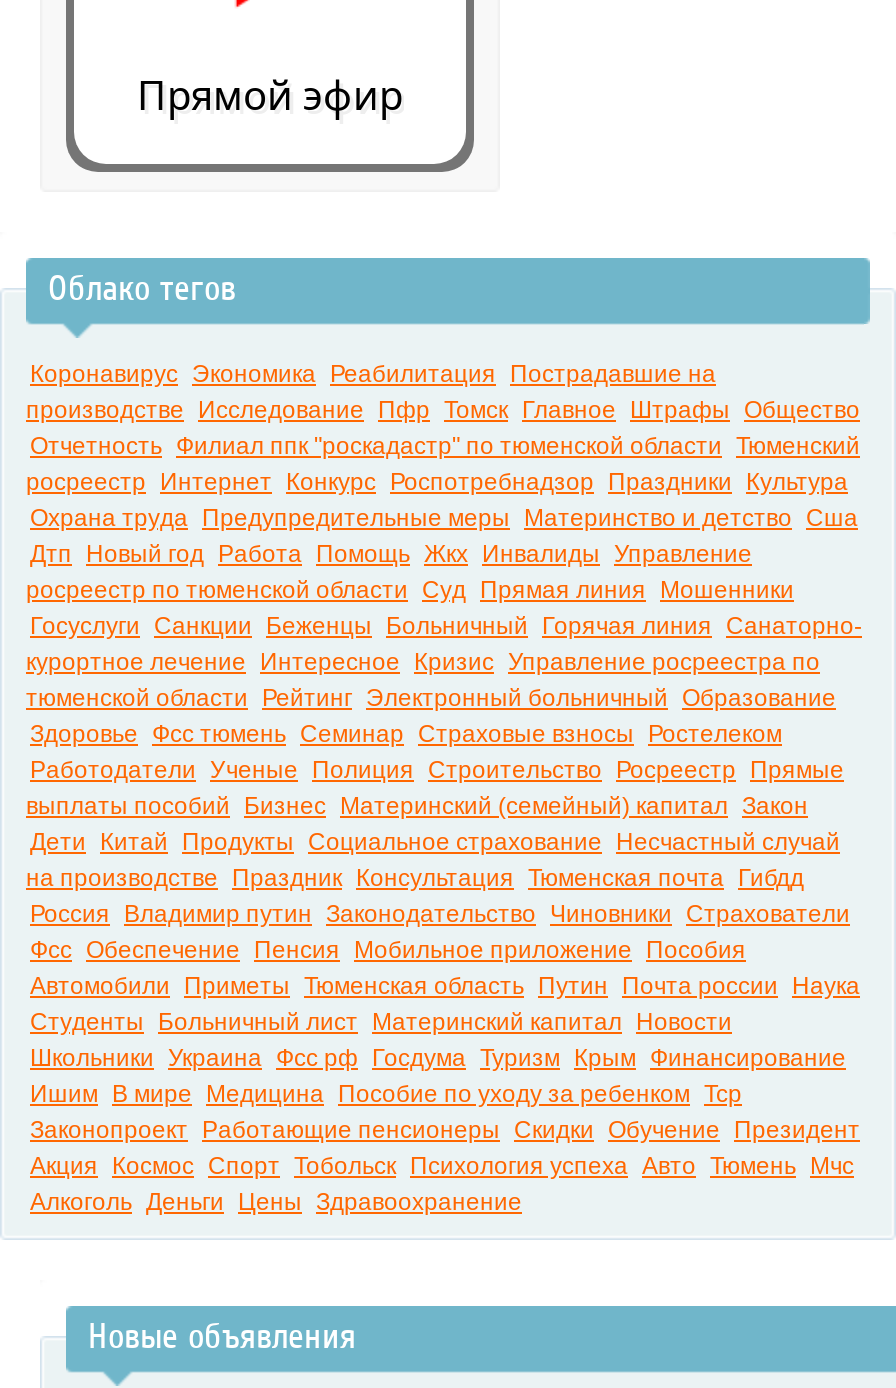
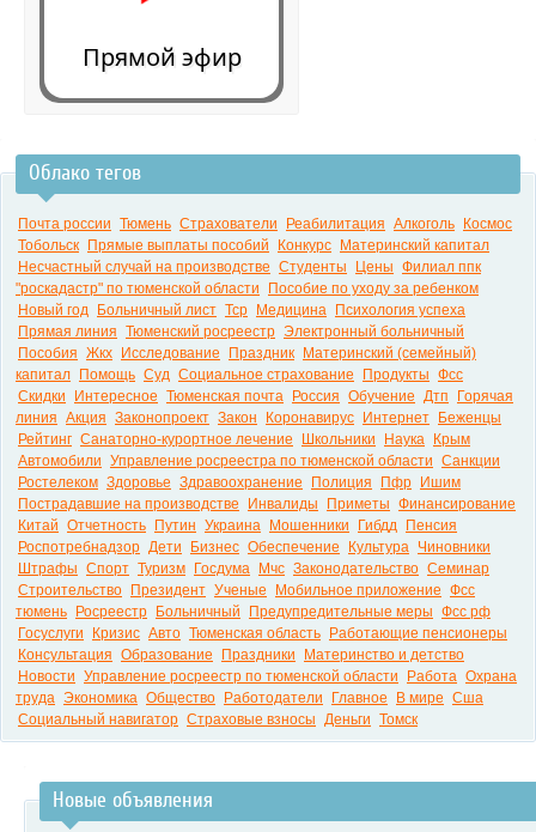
[26,360,862,1216] Коронавирус Экономика Реабилитация Пострадавшие на | производстве Исследование Пфр Томск Главное Штрафы Общество | Отчетность Филиал ппк "роскадастр" по тюменской области Тюменский | росреестр Интернет Конкурс Роспотребнадзор Праздники Культура | Охрана труда Предупредительные меры Материнство и детство Сша | Дтп Новый год Работа Помощь Жкх Инвалиды Управление | росреестр по тюменской области Суд Прямая линия Мошенники | Госуслуги Санкции Беженцы Больничный Горячая линия Санаторно- | курортное лечение Интересное Кризис Управление росреестра по | тюменской области Рейтинг Электронный больничный Образование | Здоровье Фсс тюмень Семинар Страховые взносы Ростелеком | Работодатели Ученые Полиция Строительство Росреестр Прямые | выплаты пособий Бизнес Материнский (семейный) капитал Закон | Дети Китай Продукты Социальное страхование Несчастный случай | на производстве Праздник Консультация Тюменская почта Гибдд | Россия Владимир путин Законодательство Чиновники Страхователи | Фсс Обеспечение Пенсия Мобильное приложение Пособия | Автомобили Приметы Тюменская область Путин Почта россии Наука | Студенты Больничный лист Материнский капитал Новости | Школьники Украина Фсс рф Госдума Туризм Крым Финансирование | Ишим В мире Медицина Пособие по уходу за ребенком Тср | Законопроект Работающие пенсионеры Скидки Обучение Президент | Акция Космос Спорт Тобольск Психология успеха Авто Тюмень Мчс | Алкоголь Деньги Цены Здравоохранение -> [16,215,517,728] Почта россии Тюмень Страхователи Реабилитация Алкоголь Космос | Тобольск Прямые выплаты пособий Конкурс Материнский капитал | Несчастный случай на производстве Студенты Цены Филиал ппк | "роскадастр" по тюменской области Пособие по уходу за ребенком | Новый год Больничный лист Тср Медицина Психология успеха | Прямая линия Тюменский росреестр Электронный больничный | Пособия Жкх Исследование Праздник Материнский (семейный) | капитал Помощь Суд Социальное страхование Продукты Фсс | Скидки Интересное Тюменская почта Россия Обучение Дтп Горячая | линия Акция Законопроект Закон Коронавирус Интернет Беженцы | Рейтинг Санаторно-курортное лечение Школьники Наука Крым | Автомобили Управление росреестра по тюменской области Санкции | Ростелеком Здоровье Здравоохранение Полиция Пфр Ишим | Пострадавшие на производстве Инвалиды Приметы Финансирование | Китай Отчетность Путин Украина Мошенники Гибдд Пенсия | Роспотребнадзор Дети Бизнес Обеспечение Культура Чиновники | Штрафы Спорт Туризм Госдума Мчс Законодательство Семинар | Строительство Президент Ученые Мобильное приложение Фсс | тюмень Росреестр Больничный Предупредительные меры Фсс рф | Госуслуги Кризис Авто Тюменская область Работающие пенсионеры | Консультация Образование Праздники Материнство и детство | Новости Управление росреестр по тюменской области Работа Охрана | труда Экономика Общество Работодатели Главное В мире Сша | Социальный навигатор Страховые взносы Деньги Томск

